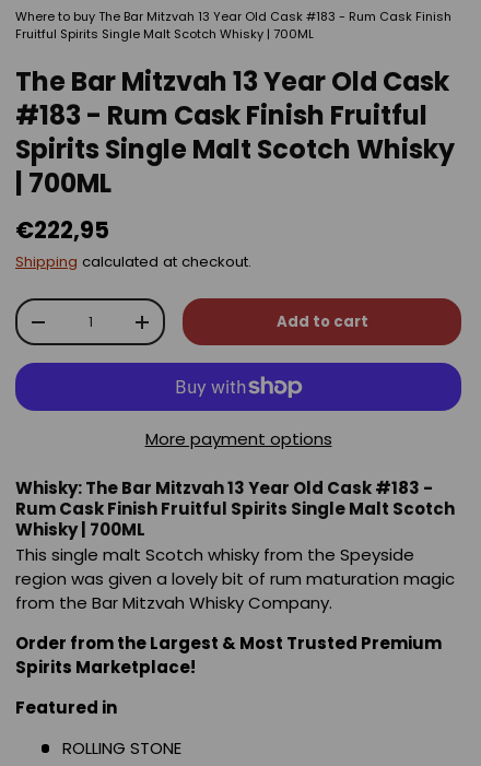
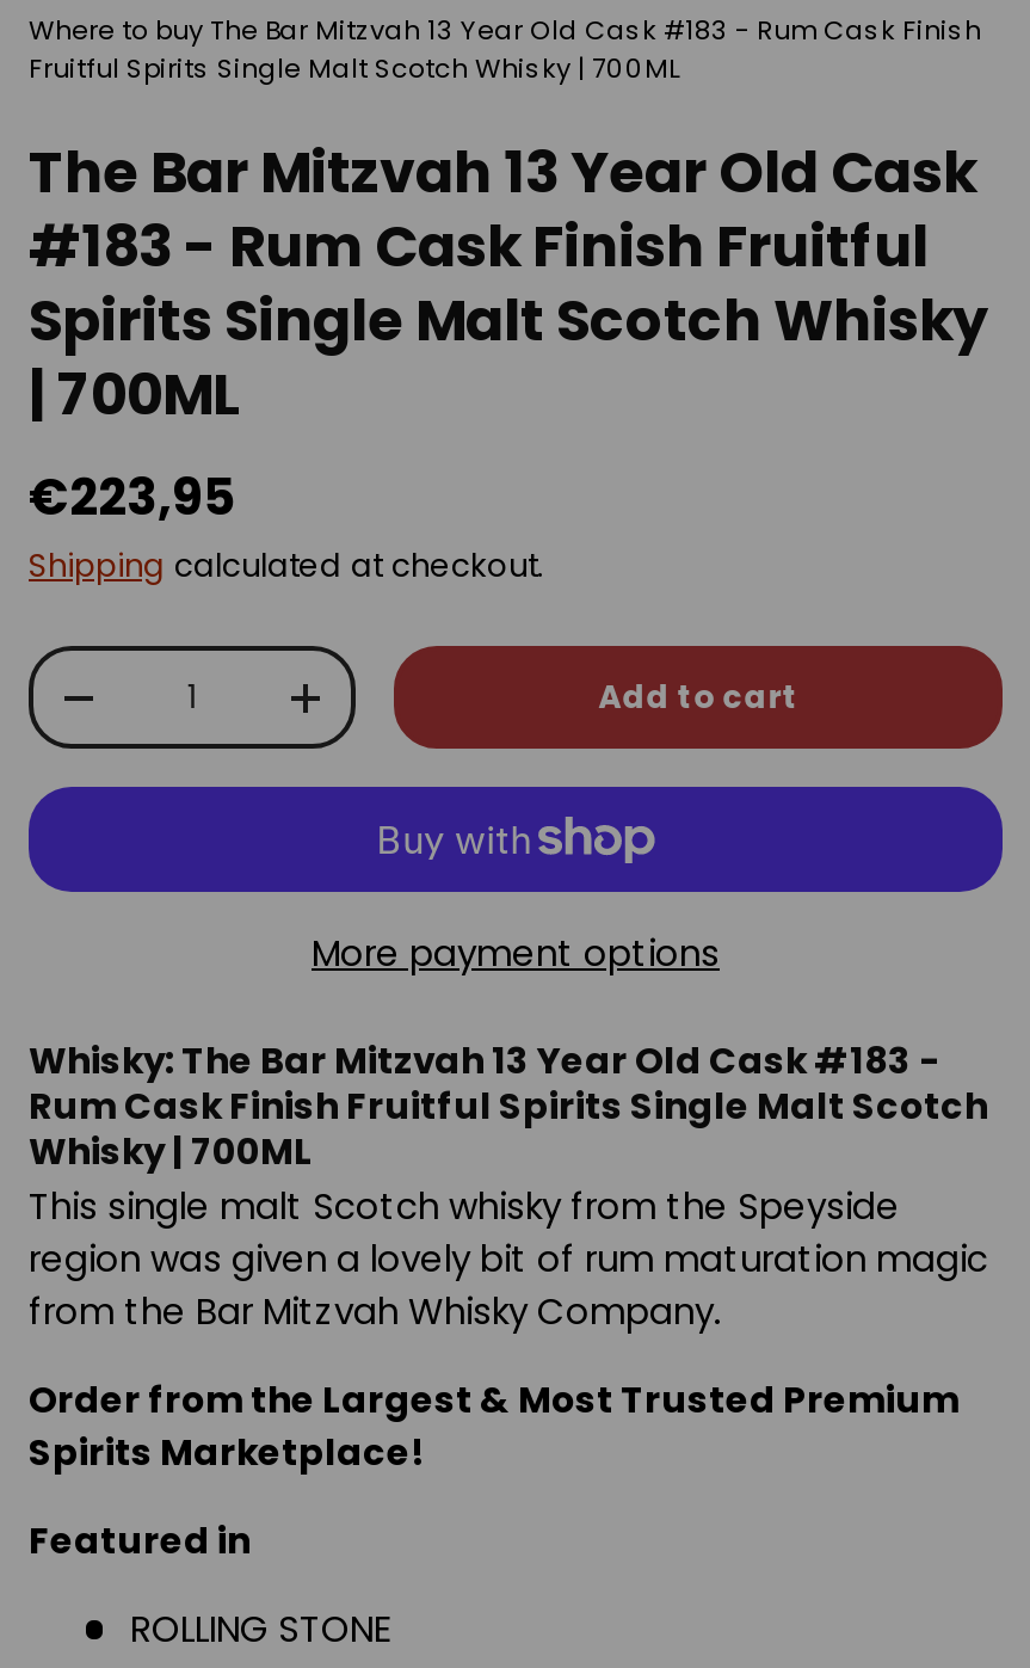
[15,214,109,246] €222,95 -> [29,462,236,531] €223,95

